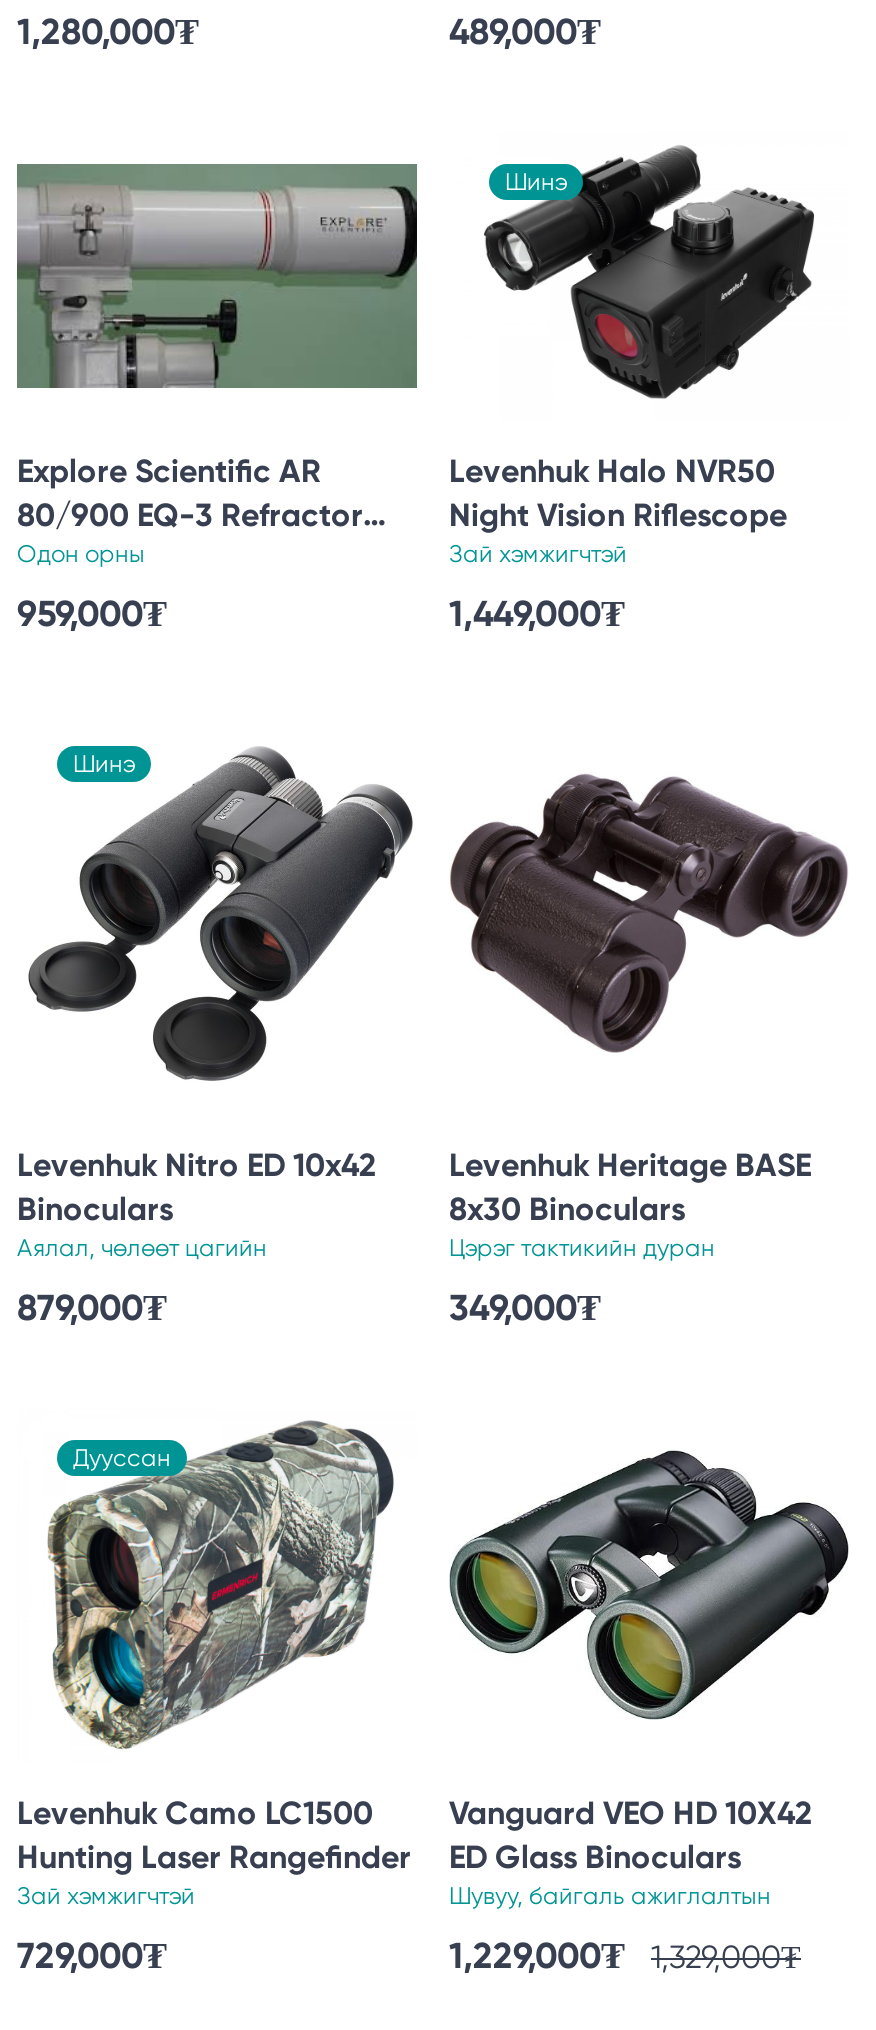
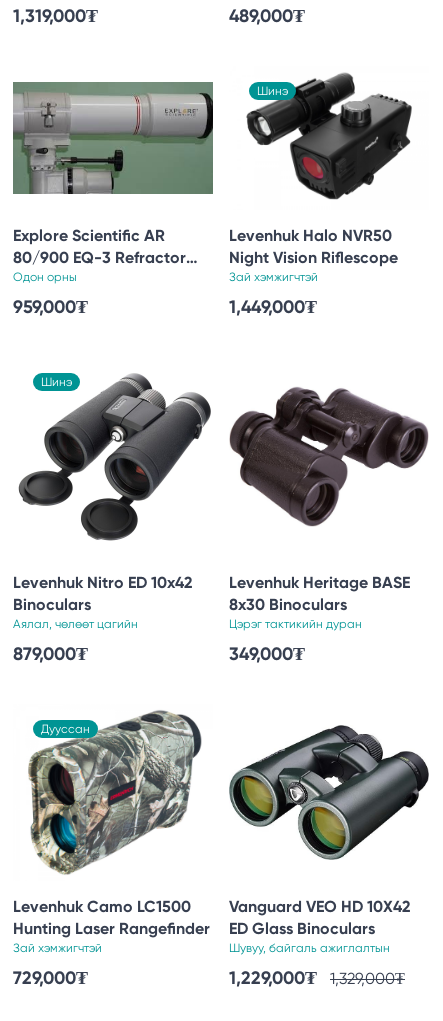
[17,10,199,54] 1,280,000₮ -> [13,5,98,27] 1,319,000₮

